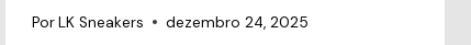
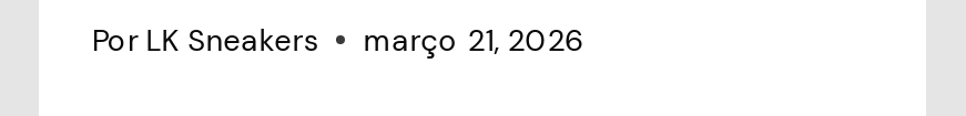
[32,13,309,31] Por LK Sneakers dezembro 24, 2025 -> [92,21,585,59] Por LK Sneakers março 21, 2026

